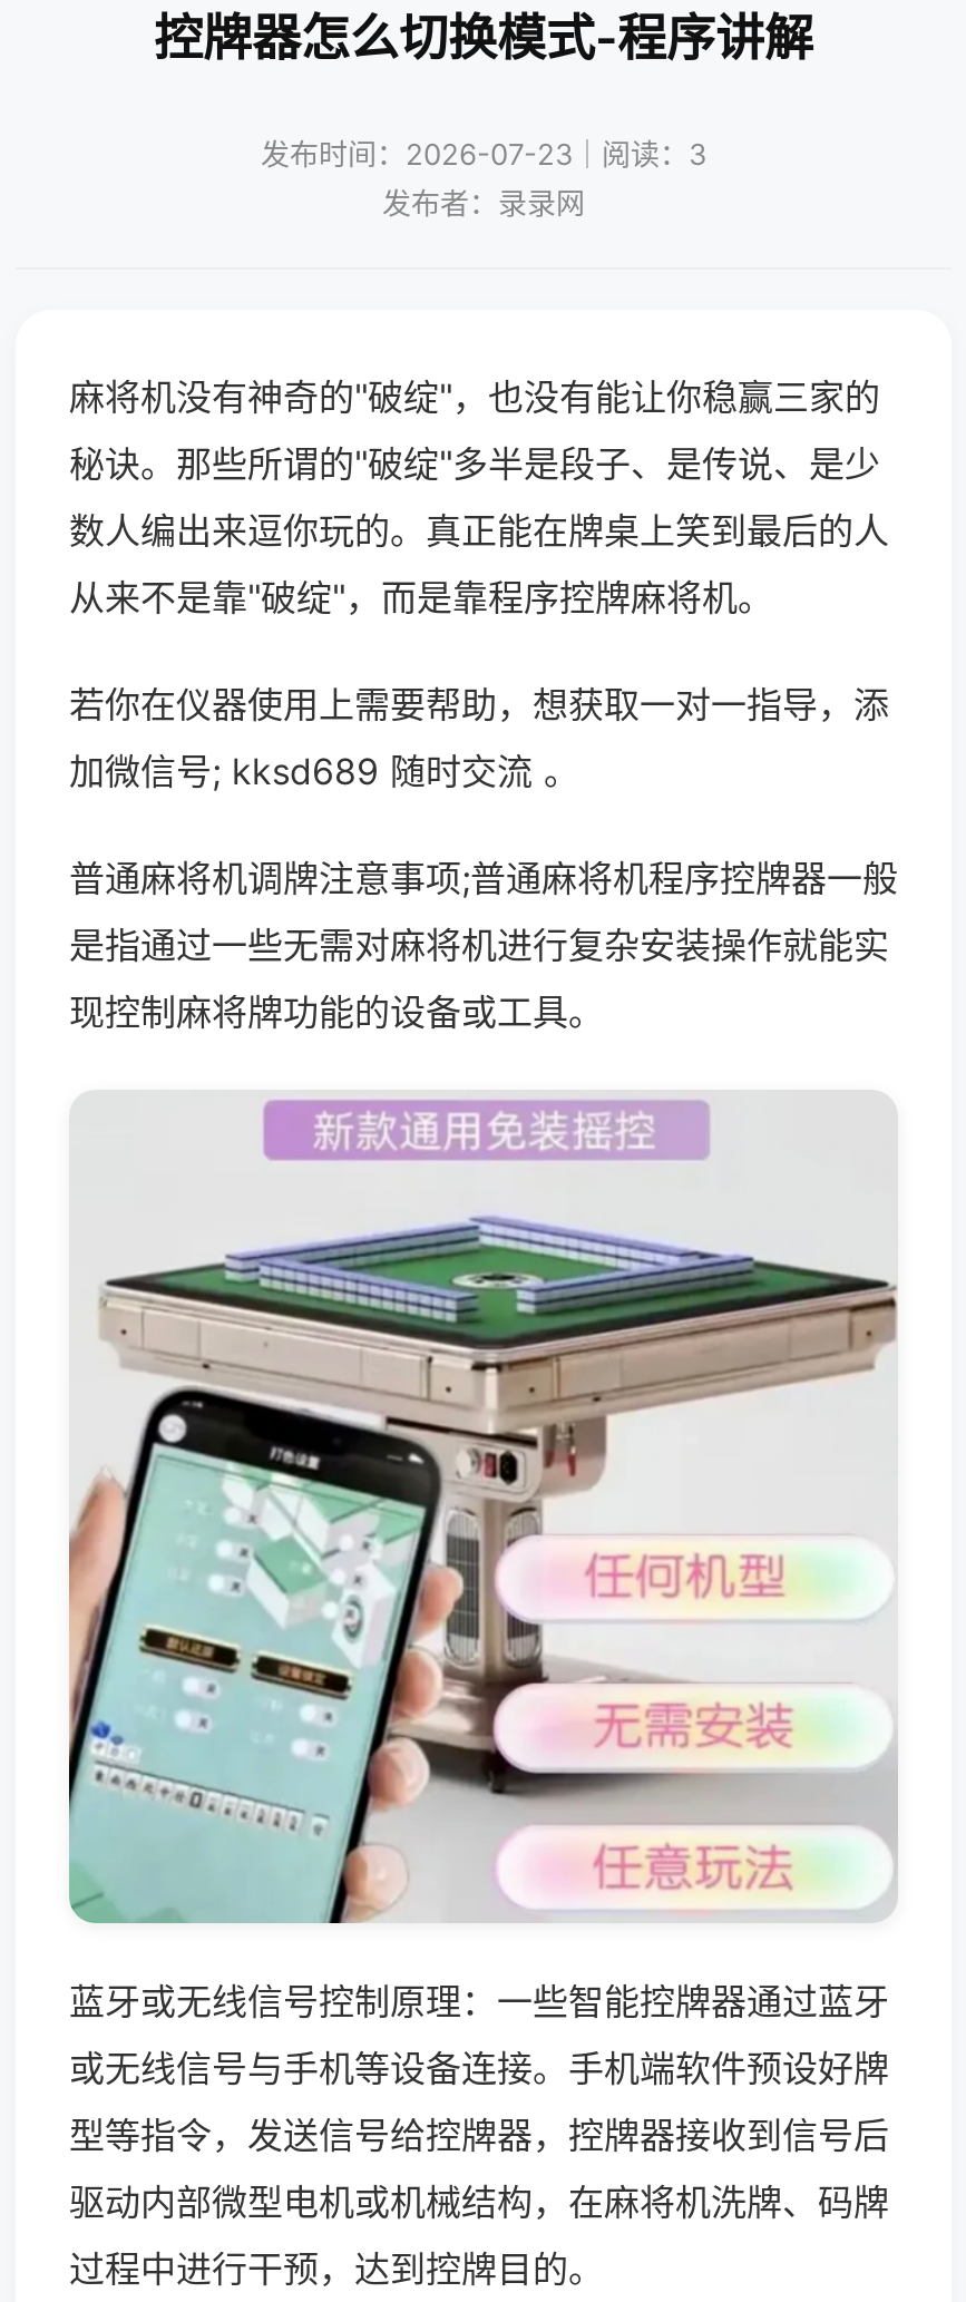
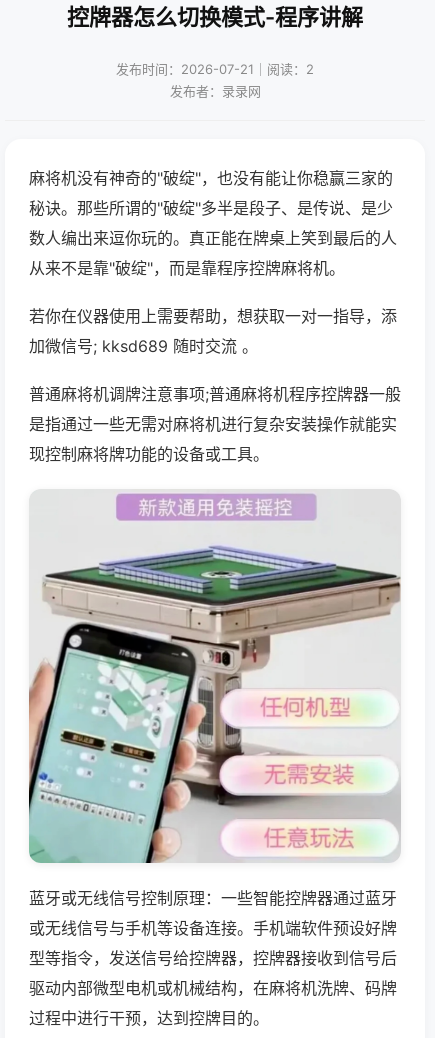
[261,136,706,172] 发布时间：2026-07-23｜阅读：3 -> [116,61,314,77] 发布时间：2026-07-21｜阅读：2

